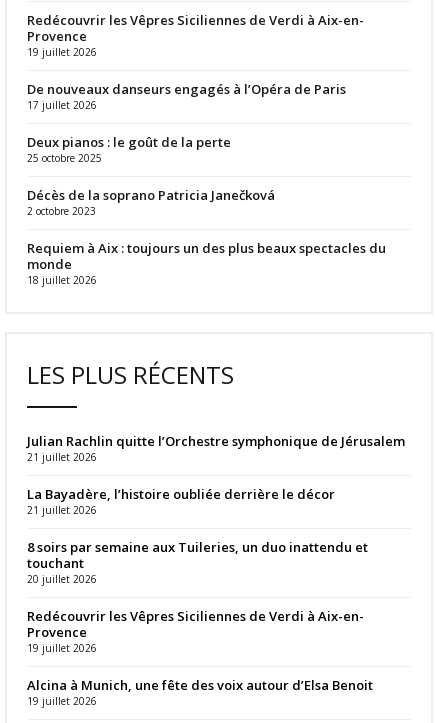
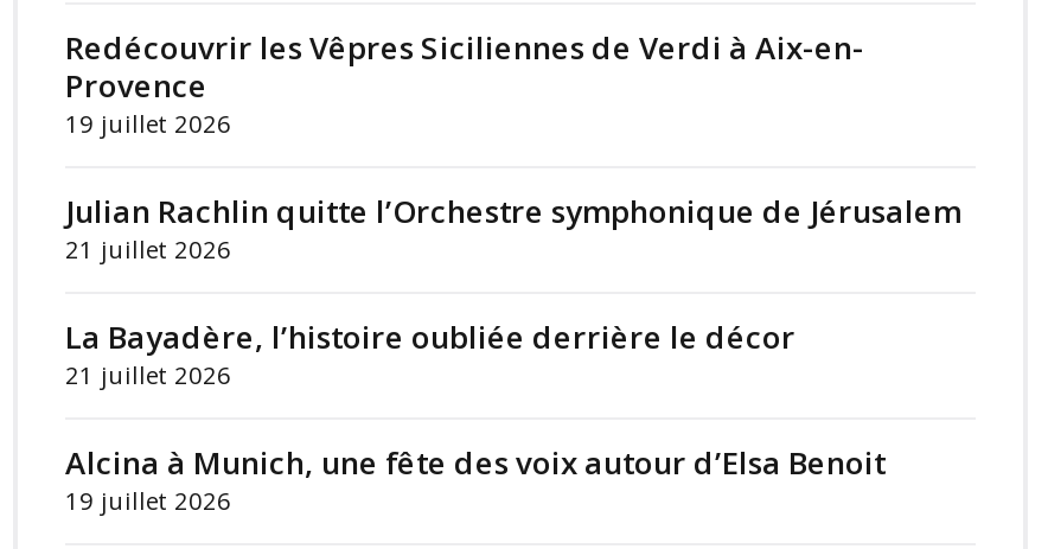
[27,80,386,391] De nouveaux danseurs engagés à l’Opéra de Paris | 17 juillet 2026 | Deux pianos : le goût de la perte | 25 octobre 2025 | Décès de la soprano Patricia Janečková | 2 octobre 2023 | Requiem à Aix : toujours un des plus beaux spectacles du | monde | 18 juillet 2026 | LES PLUS RÉCENTS -> none
[27,538,368,655] 8 soirs par semaine aux Tuileries, un duo inattendu et | touchant | 20 juillet 2026 | Redécouvrir les Vêpres Siciliennes de Verdi à Aix-en- | Provence | 19 juillet 2026 -> none

